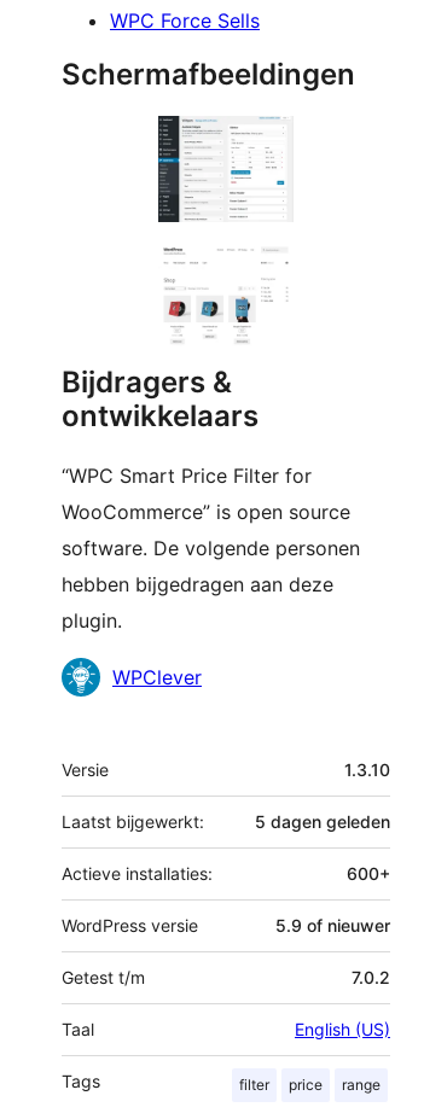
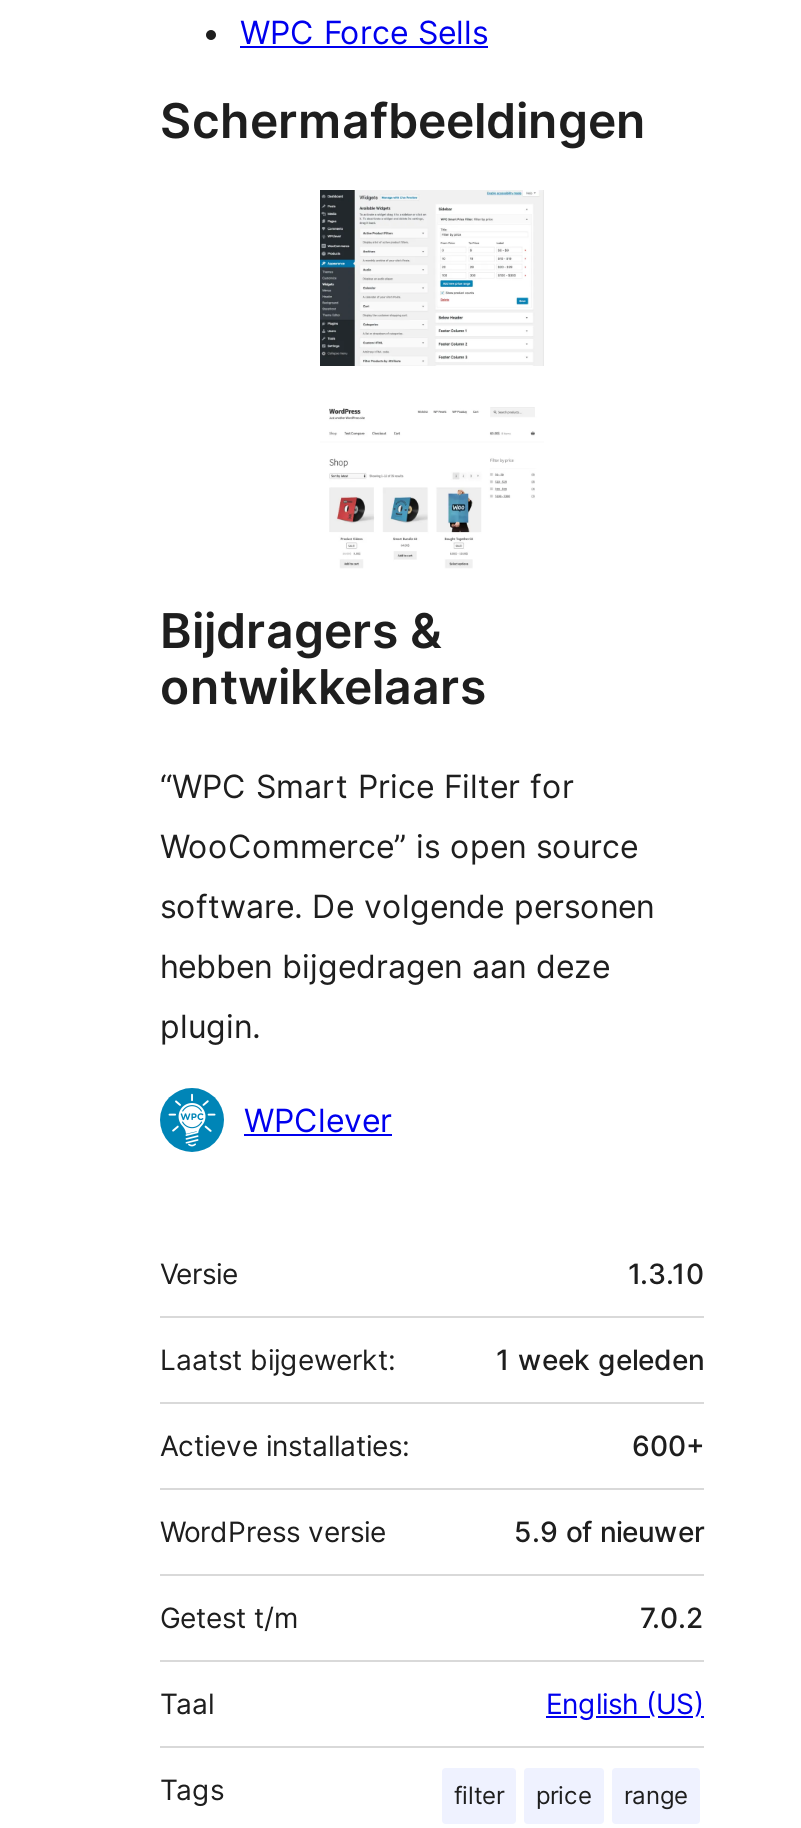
[255,811,390,832] 5 dagen geleden -> [496,1342,704,1376] 1 week geleden

